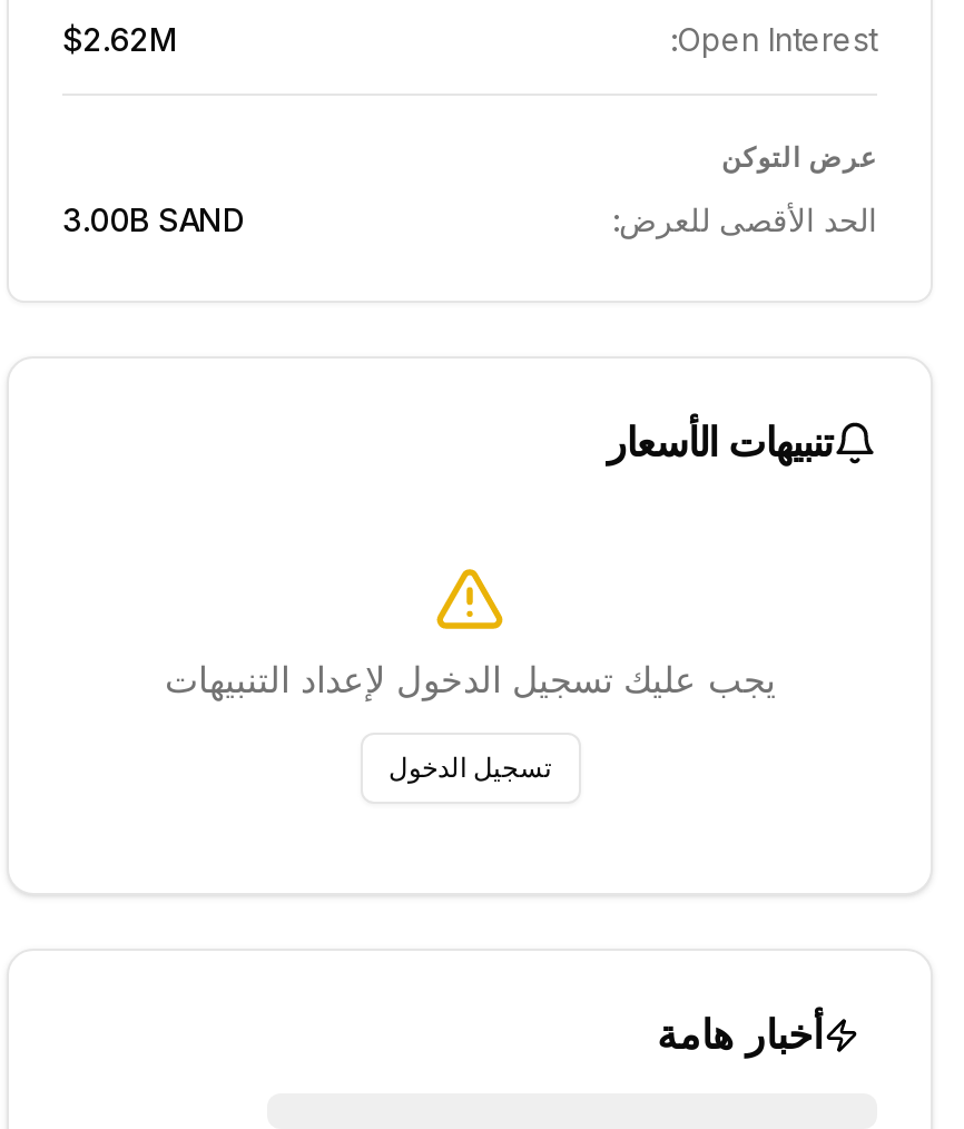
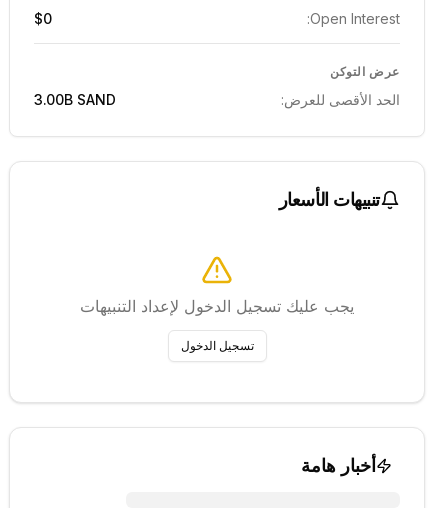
[62,20,178,58] $2.62M -> [34,10,52,27] $0

